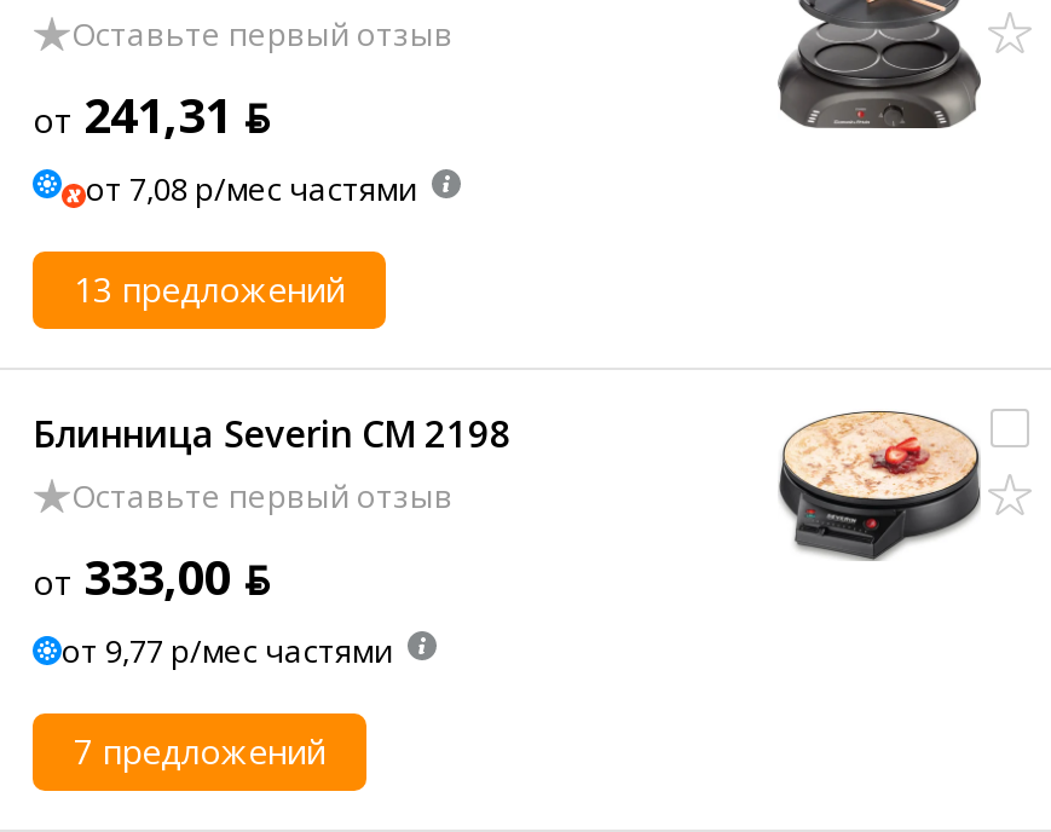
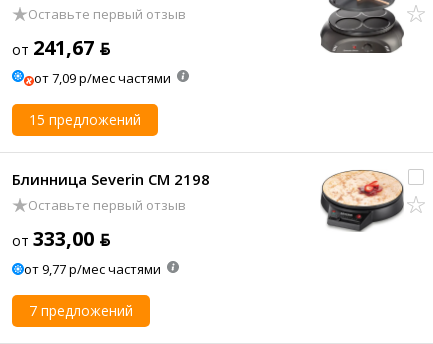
[33,82,270,148] от 241,31 ƃ -> [12,34,110,61] от 241,67 ƃ
[86,167,432,210] от 7,08 р/мес частями -> [34,69,177,87] от 7,09 р/мес частями
[74,266,345,312] 13 предложений -> [29,110,141,129] 15 предложений

